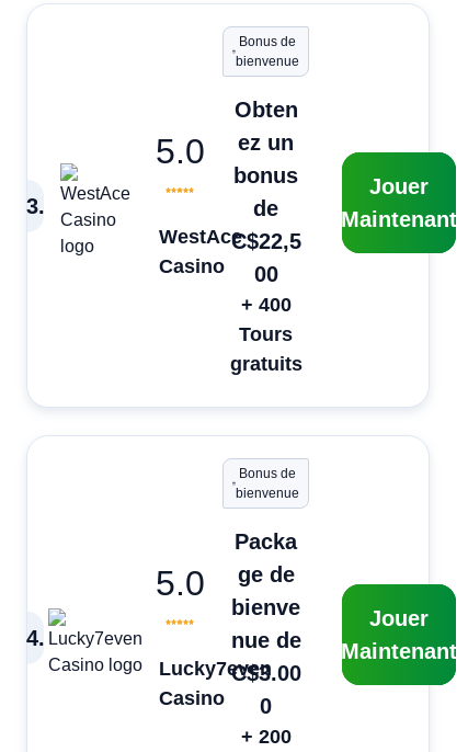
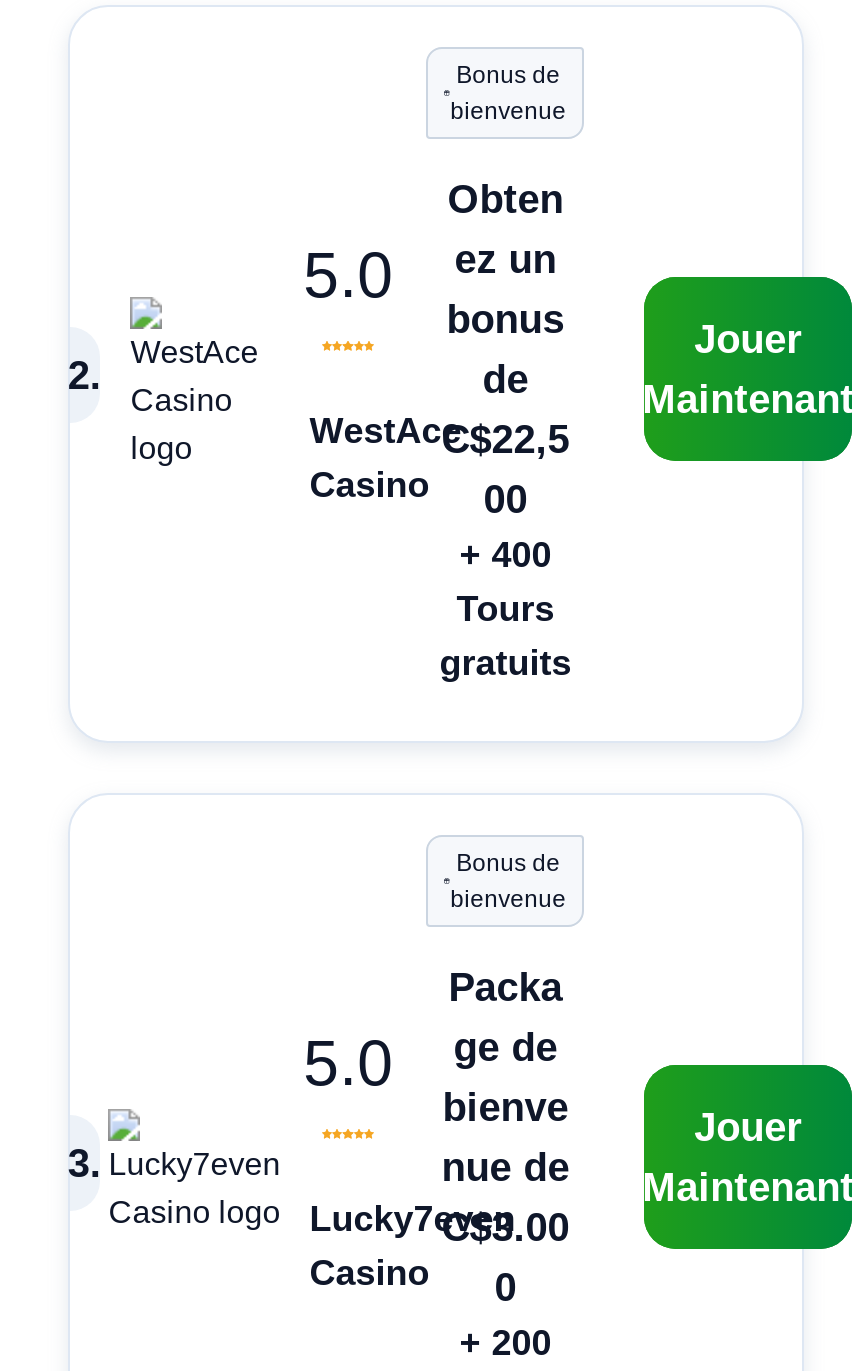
[26,193,45,218] 3. -> [68,352,102,396] 2.
[26,625,45,650] 4. -> [68,1140,102,1184] 3.

